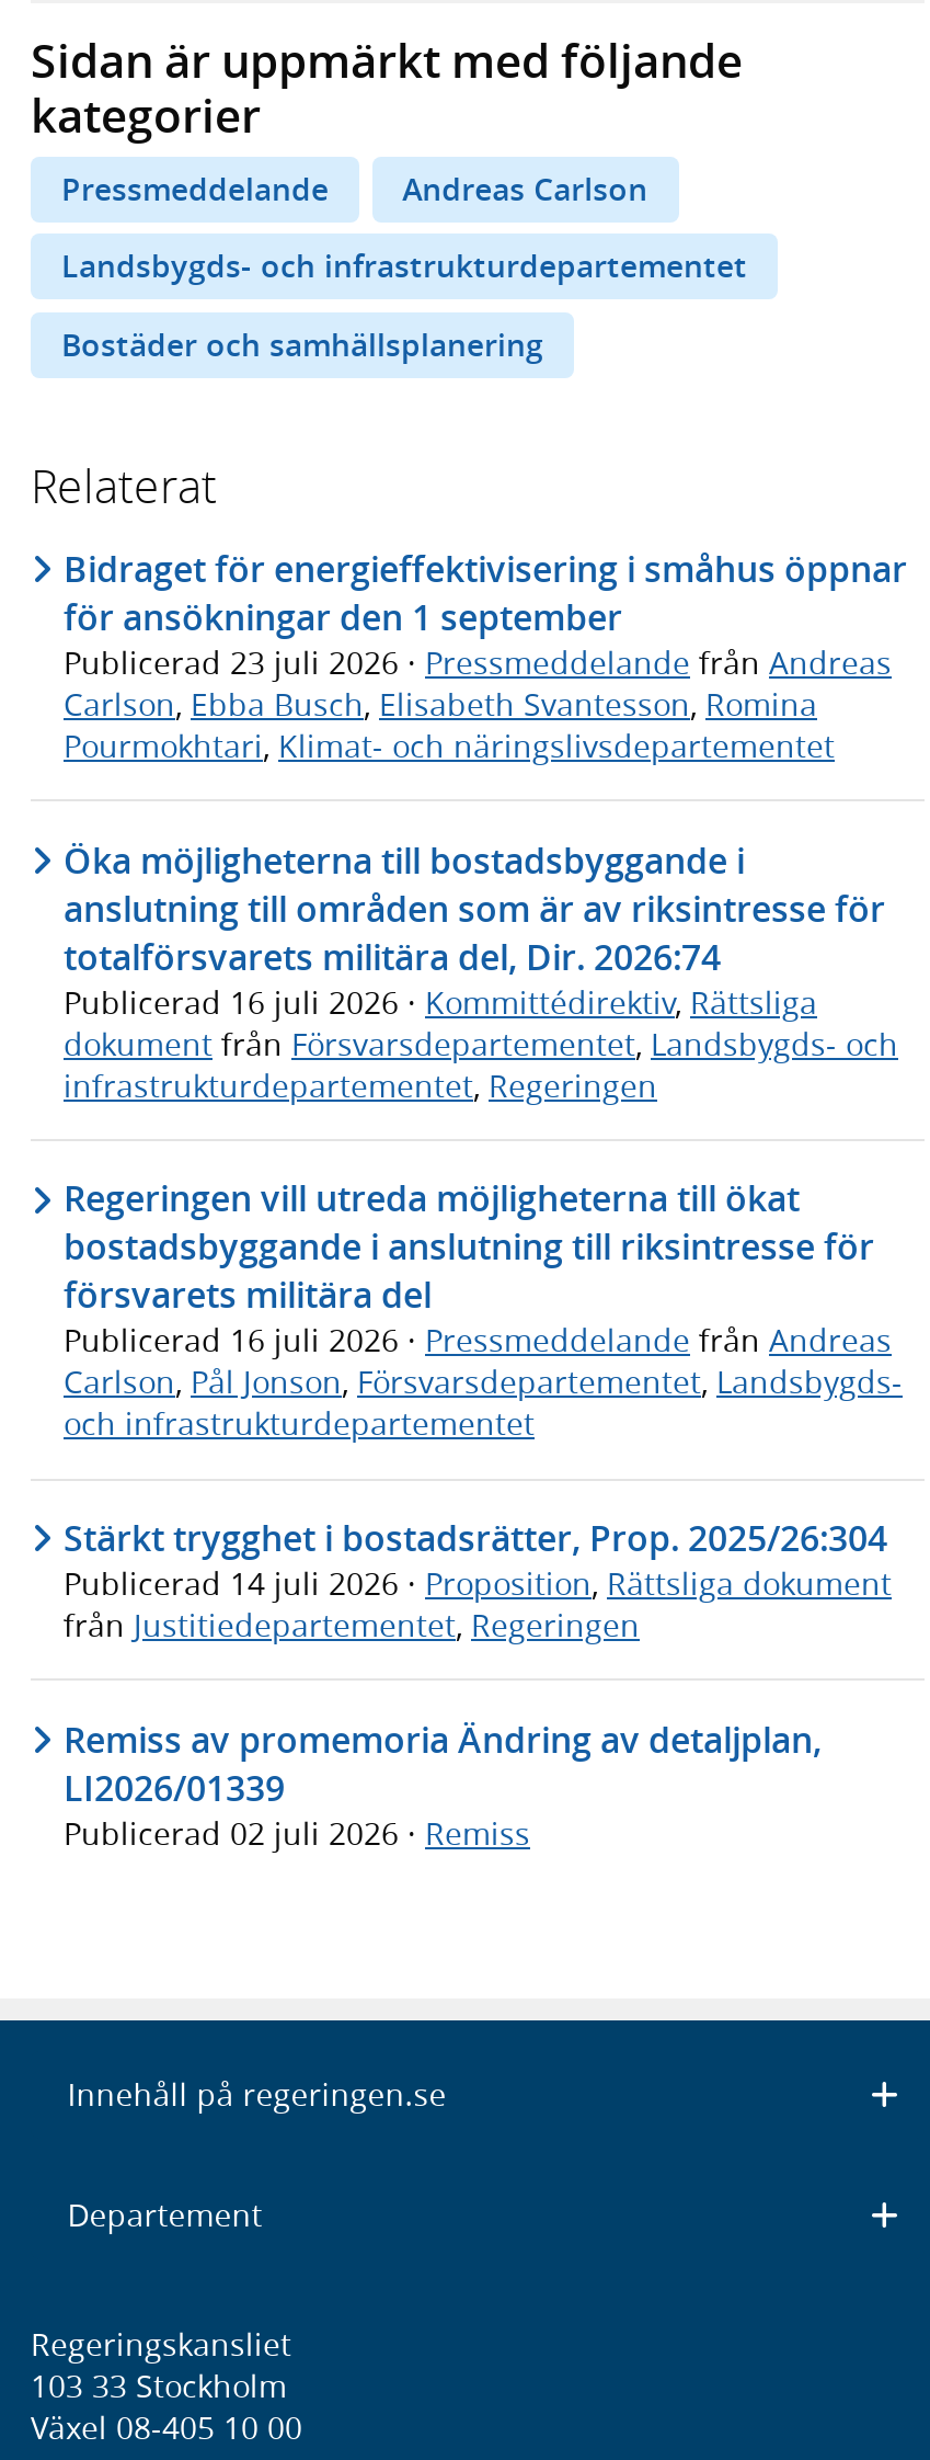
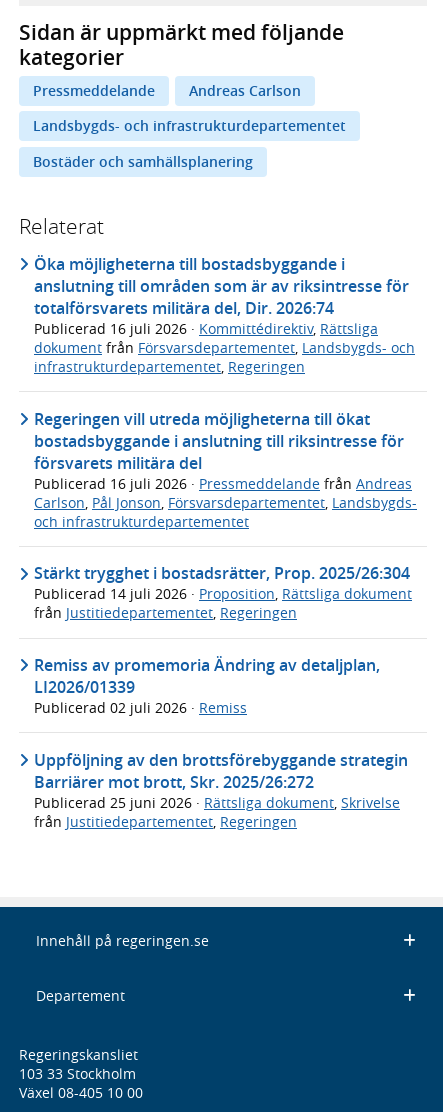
[64,545,907,767] Bidraget för energieffektivisering i småhus öppnar | för ansökningar den 1 september | Publicerad 23 juli 2026 · Pressmeddelande från Andreas | Carlson, Ebba Busch, Elisabeth Svantesson, Romina | Pourmokhtari, Klimat- och näringslivsdepartementet -> none
moved [64,836,903,1853] -> [34,253,417,717]: Öka möjligheterna till bostadsbyggande i | anslutning till områden som är av riksintresse för | totalförsvarets militära del, Dir. 2026:74 | ... | LI2026/01339 | Publicerad 02 juli 2026 · Remiss
none -> [34,749,408,831] Uppföljning av den brottsförebyggande strategin | Barriärer mot brott, Skr. 2025/26:272 | Publicerad 25 juni 2026 · Rättsliga dokument, Skrivelse | från Justitiedepartementet, Regeringen

